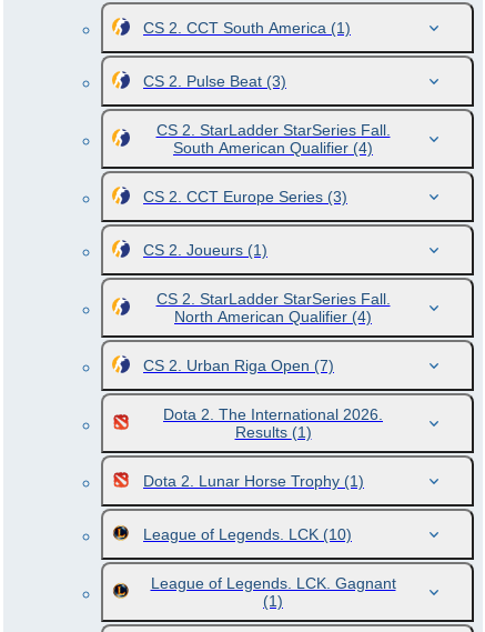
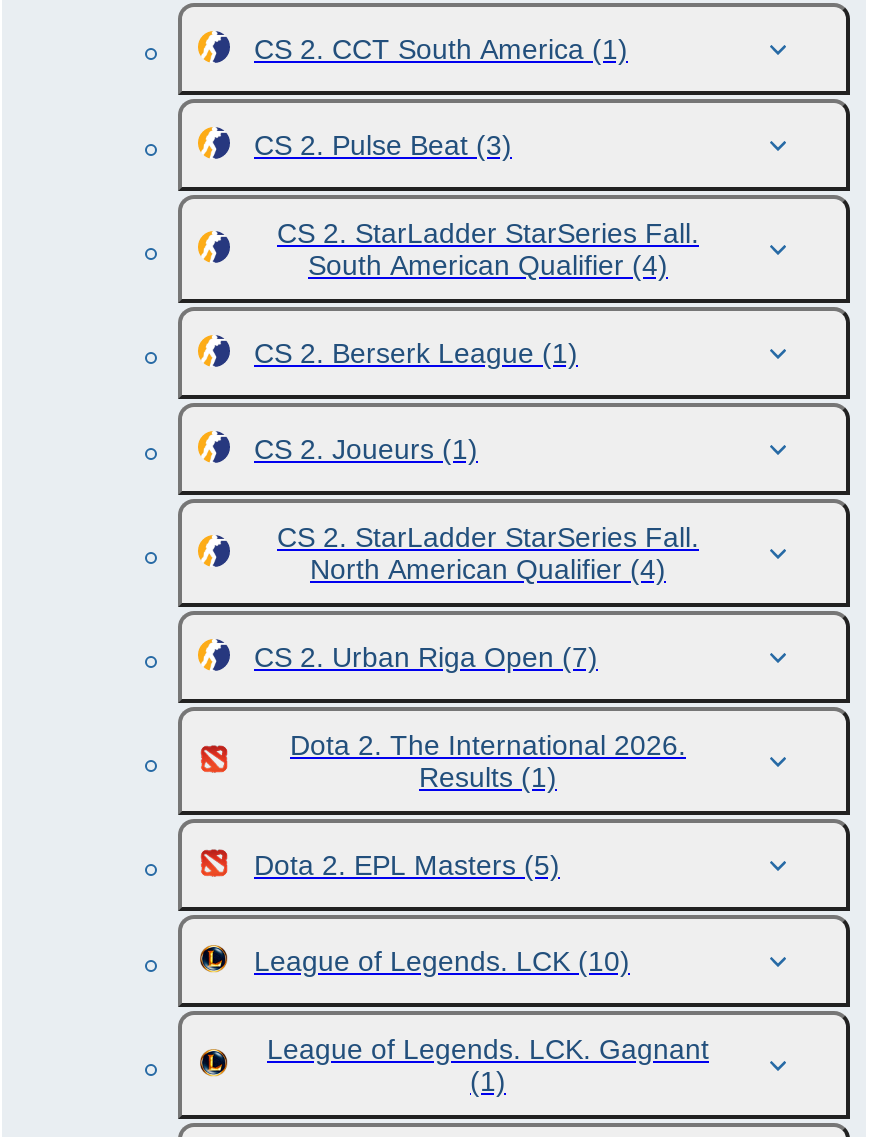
[143,188,347,205] CS 2. CCT Europe Series (3) -> [254,337,578,369] CS 2. Berserk League (1)
[143,472,364,490] Dota 2. Lunar Horse Trophy (1) -> [254,849,560,881] Dota 2. EPL Masters (5)

